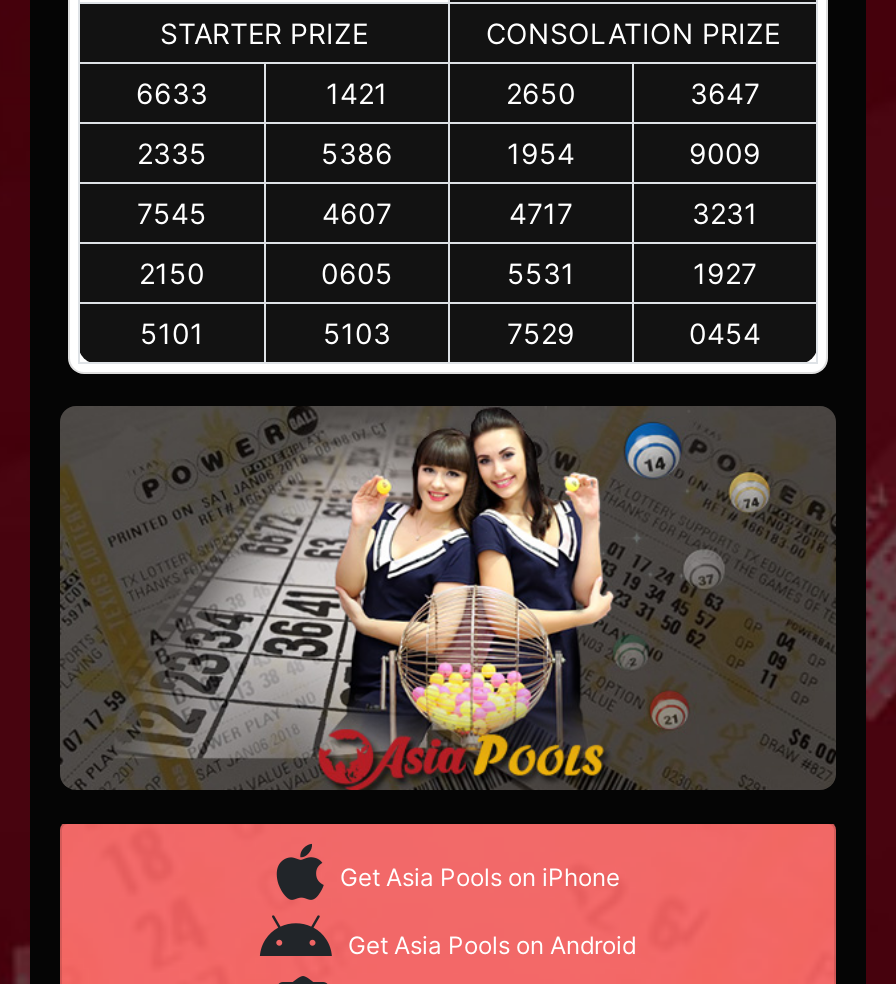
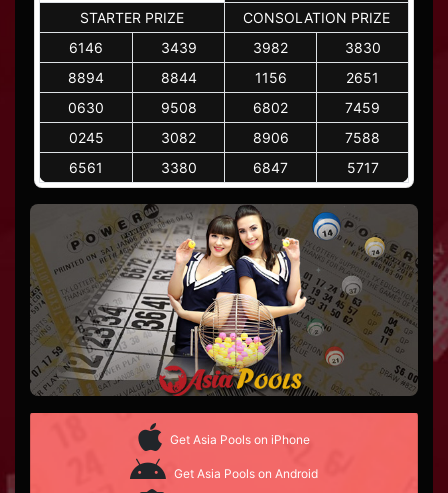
[136,75,208,109] 6633 -> [69,39,103,56] 6146
[326,75,388,109] 1 421 -> [160,39,196,56] 3 439
[506,75,576,109] 2650 -> [253,39,288,56] 3982
[690,75,760,109] 3647 -> [344,39,380,56] 3830
[137,135,207,169] 2335 -> [68,69,104,86] 8894
[321,135,393,169] 5386 -> [160,69,196,86] 8844
[507,135,575,169] 1 954 -> [254,69,286,86] 1 156
[689,135,761,169] 9009 -> [346,69,379,86] 2651
[137,195,207,229] 7545 -> [68,99,104,116] 0630
[322,195,392,229] 4607 -> [160,99,196,116] 9508
[509,195,573,229] 471 7 -> [253,99,288,116] 680 2
[692,195,758,229] 3231 -> [345,99,380,116] 7459
[139,255,205,289] 21 50 -> [68,129,103,146] 02 45
[321,255,393,289] 0605 -> [161,129,196,146] 3082
[507,255,575,289] 5531 -> [252,129,288,146] 8906
[693,255,757,289] 1 927 -> [345,129,380,146] 7 588
[140,315,204,349] 51 01 -> [69,159,103,176] 65 61
[323,315,391,349] 51 03 -> [160,159,196,176] 33 80
[507,315,575,349] 7529 -> [253,159,288,176] 6847
[689,315,761,349] 0454 -> [346,159,378,176] 5717

